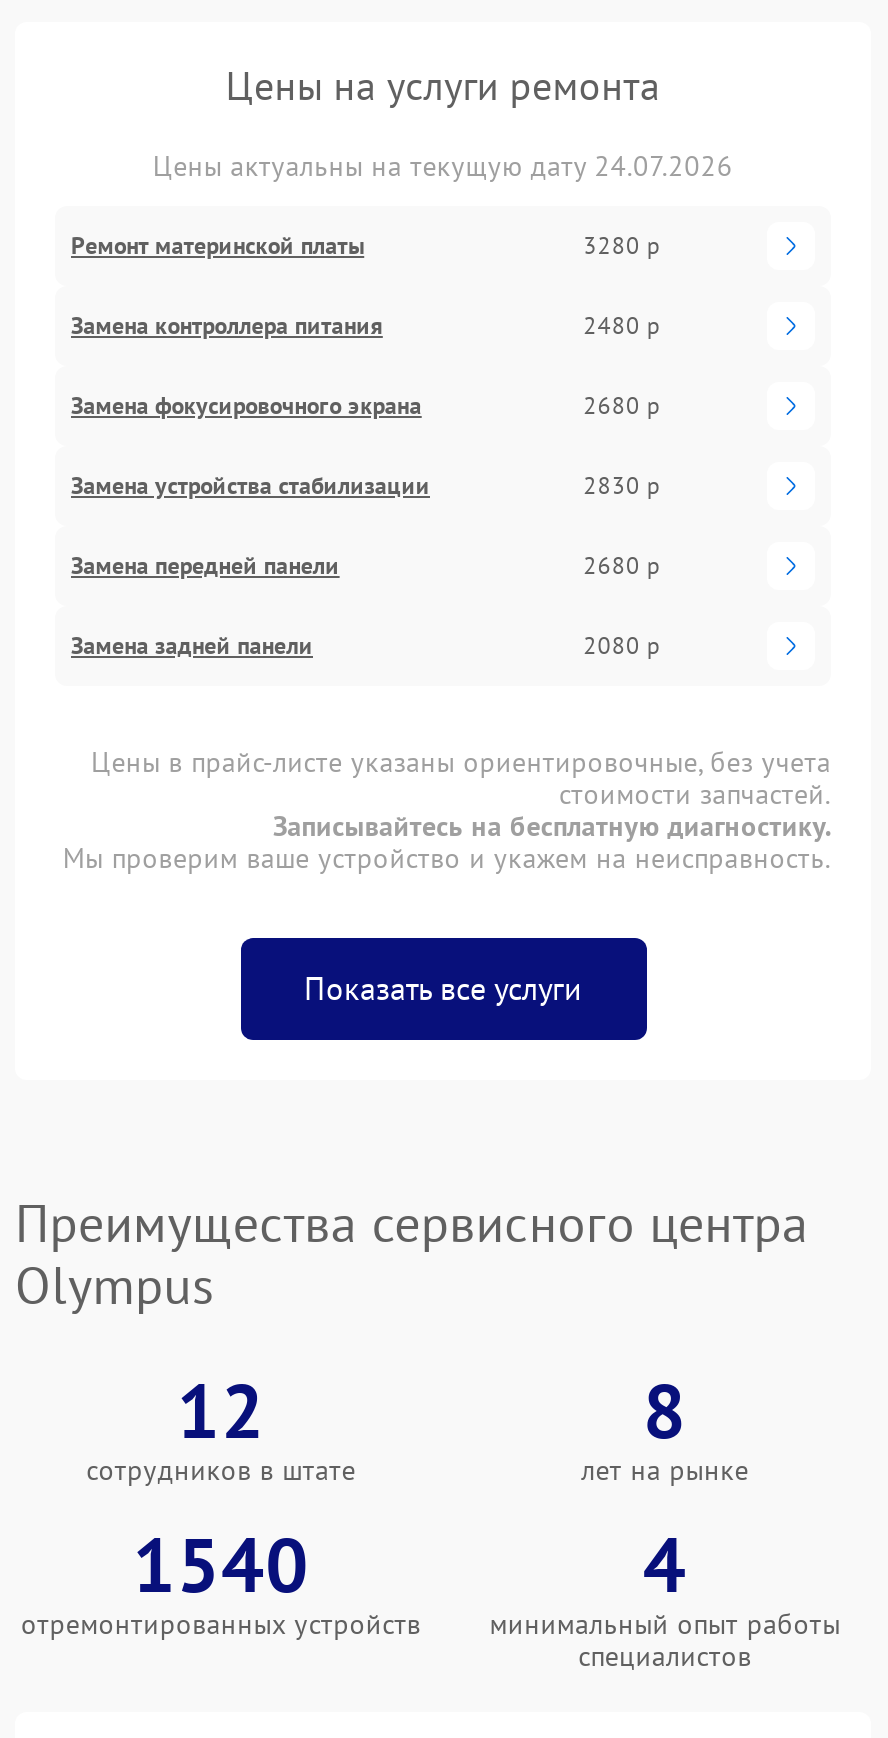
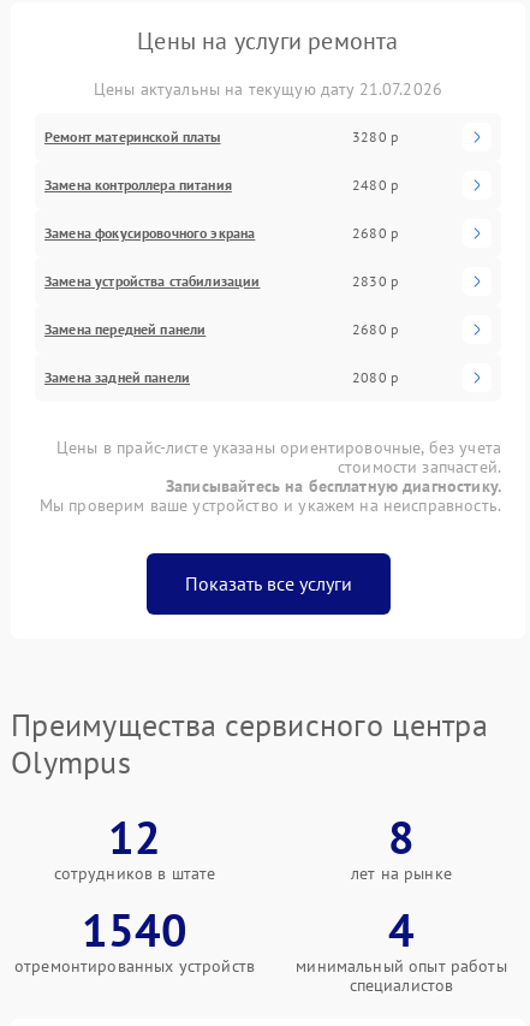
[153,148,733,184] Цены актуальны на текущую дату 24.07.2026 -> [94,78,442,100] Цены актуальны на текущую дату 21.07.2026

